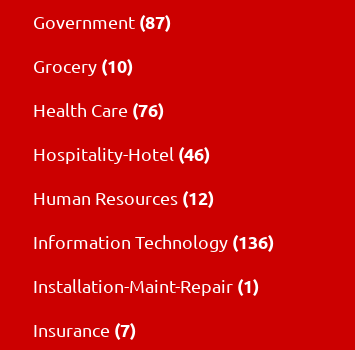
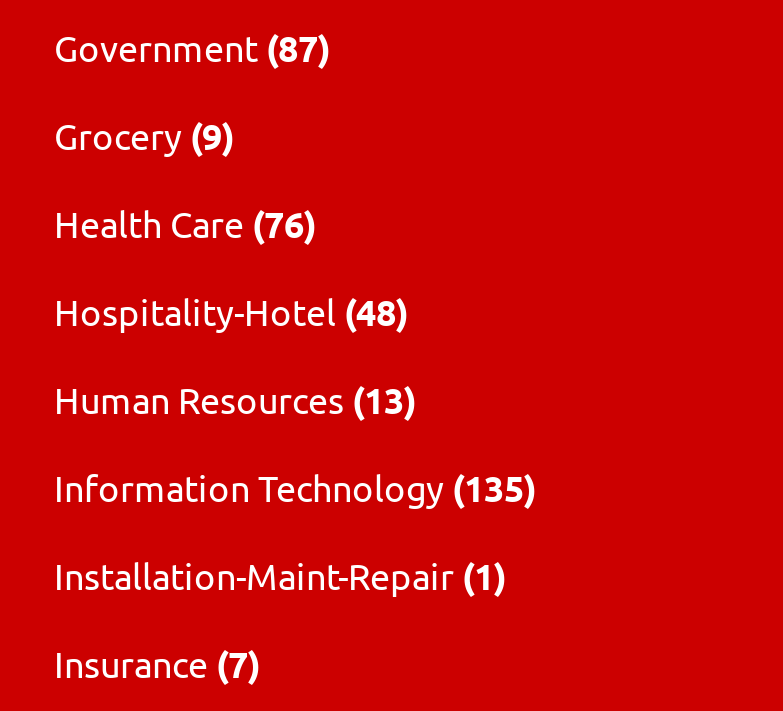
[33,54,133,77] Grocery (10) -> [54,112,234,158] Grocery (9)
[33,142,210,165] Hospitality-Hotel (46) -> [54,288,408,334] Hospitality-Hotel (48)
[33,186,214,209] Human Resources (12) -> [54,376,416,422] Human Resources (13)
[33,230,274,253] Information Technology (136) -> [54,464,536,510] Information Technology (135)

